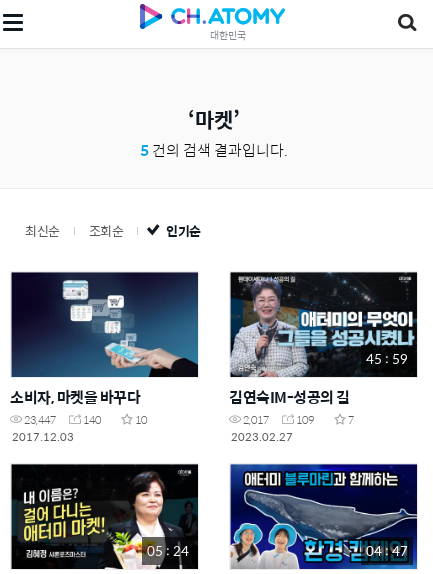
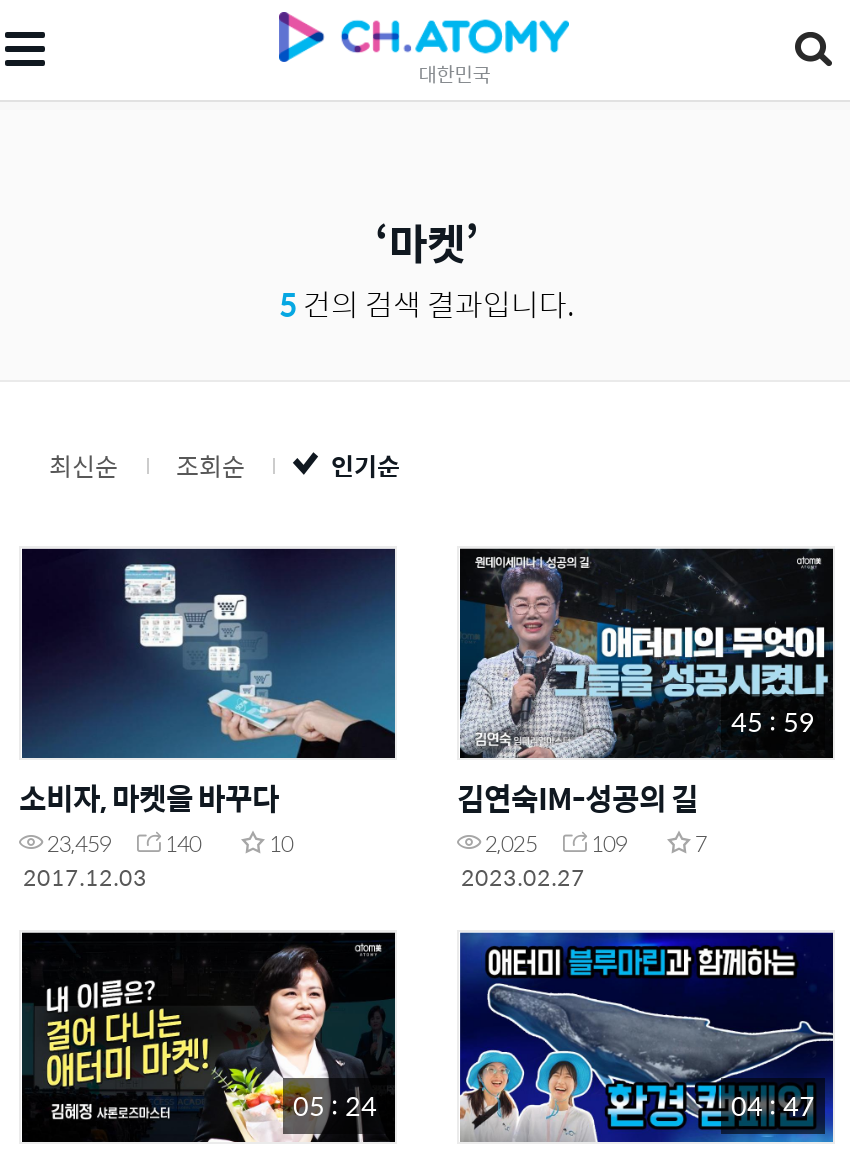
[24,411,147,428] 23,447 140 10 -> [47,825,293,859] 23,459 140 10
[243,411,354,428] 2,017 109 7 -> [485,825,707,859] 2,025 109 7

